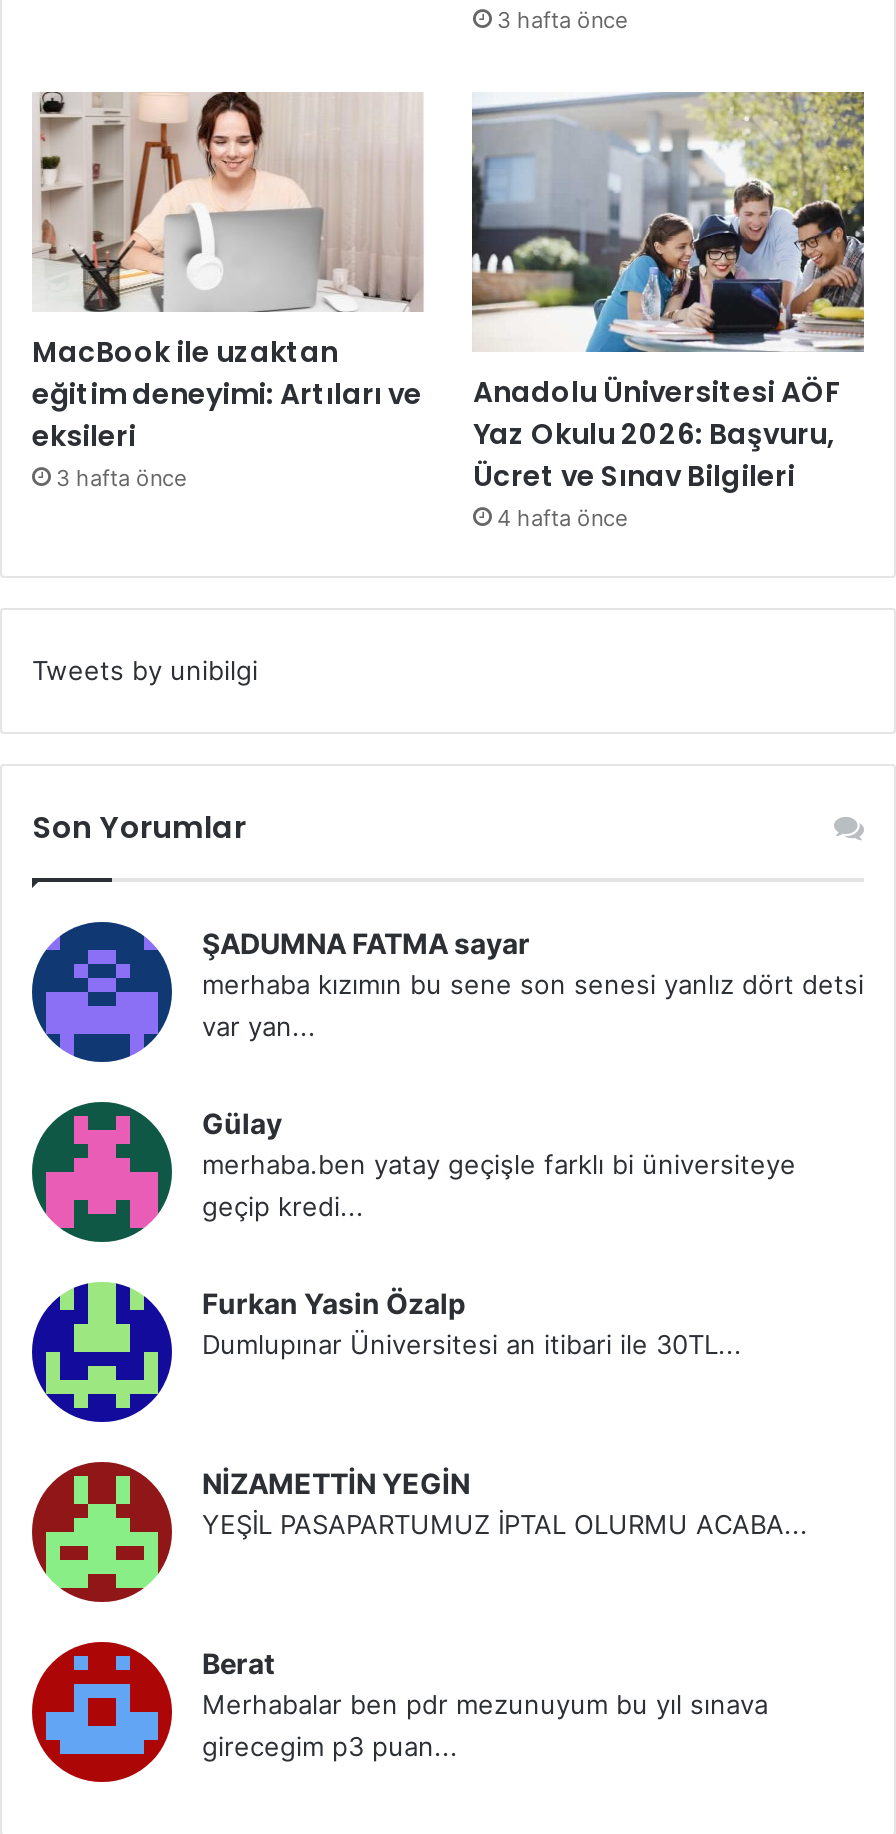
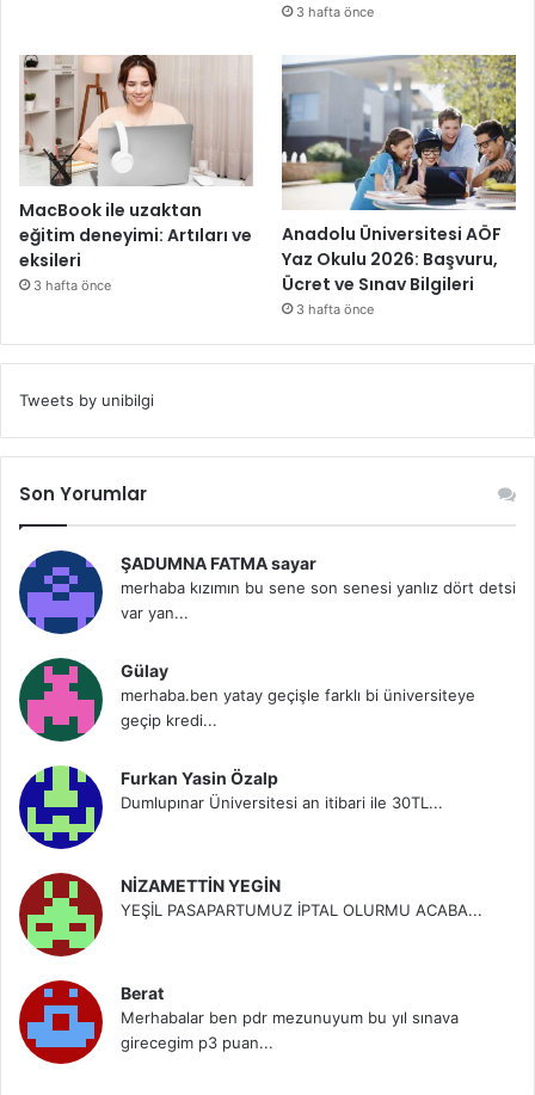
[497,504,627,532] 4 hafta önce -> [297,301,374,317] 3 hafta önce

